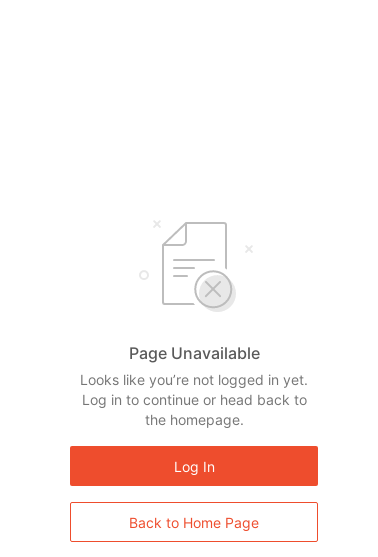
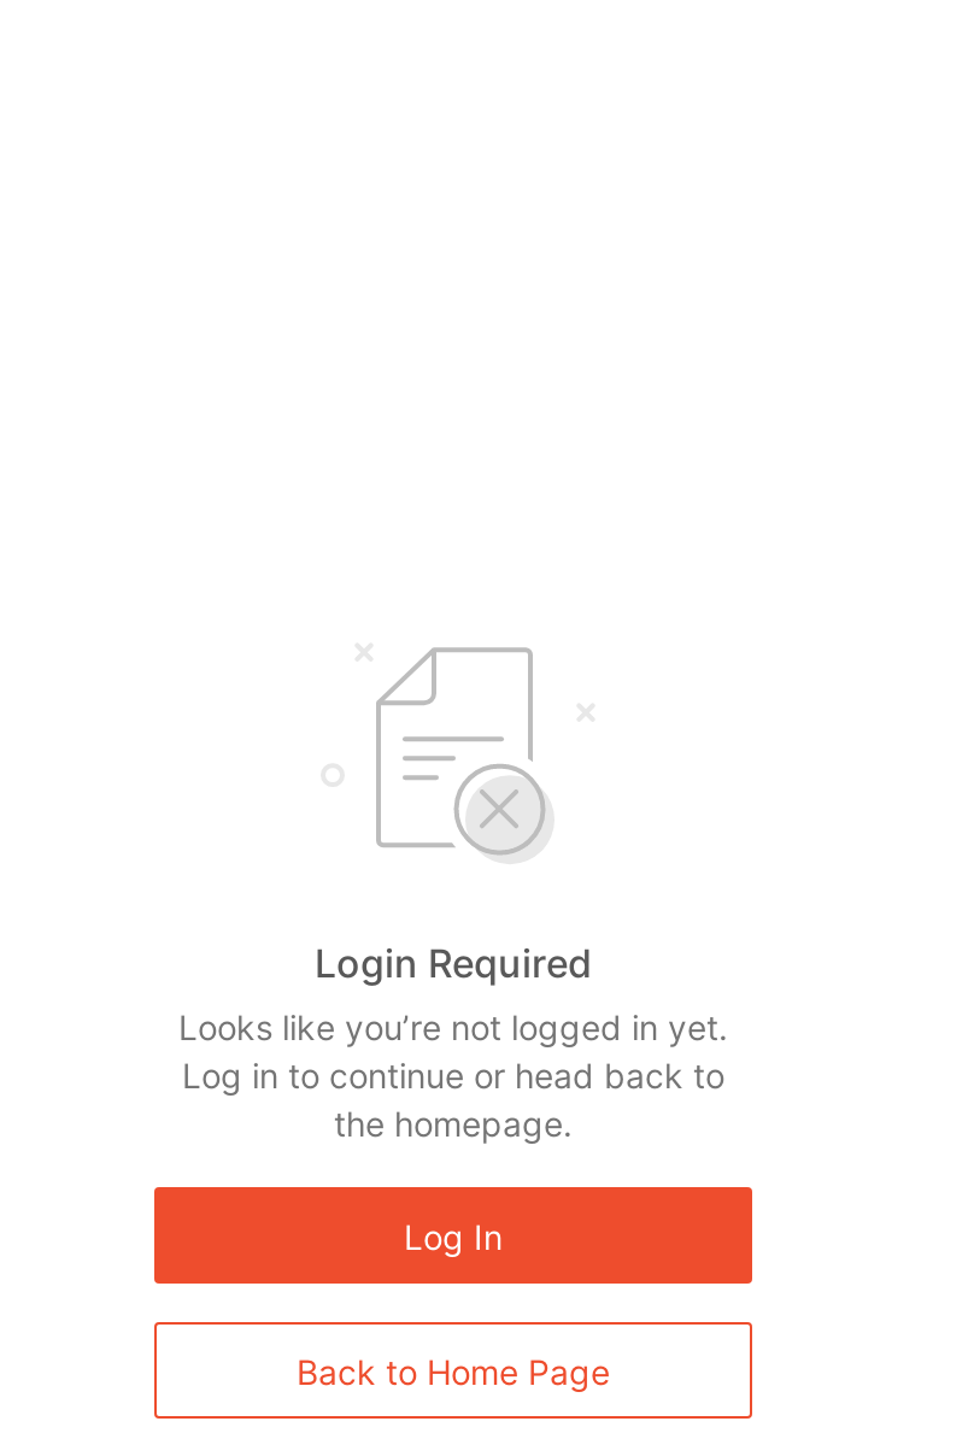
[128,343,259,363] Page Unavailable -> [315,939,592,987] Login Required

